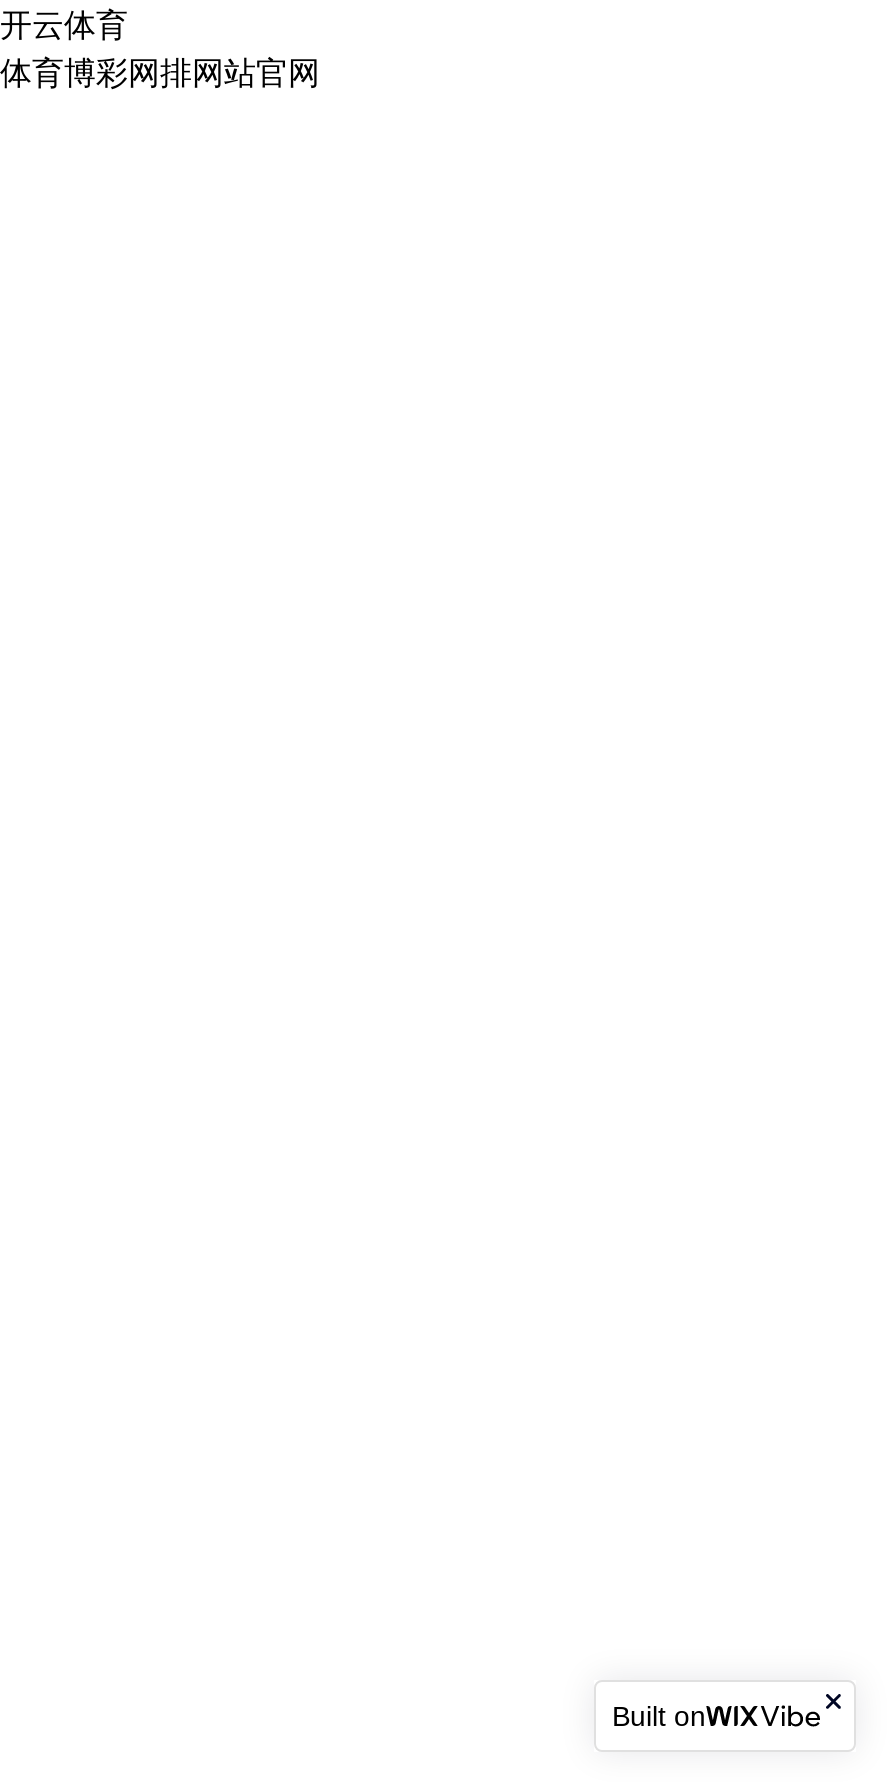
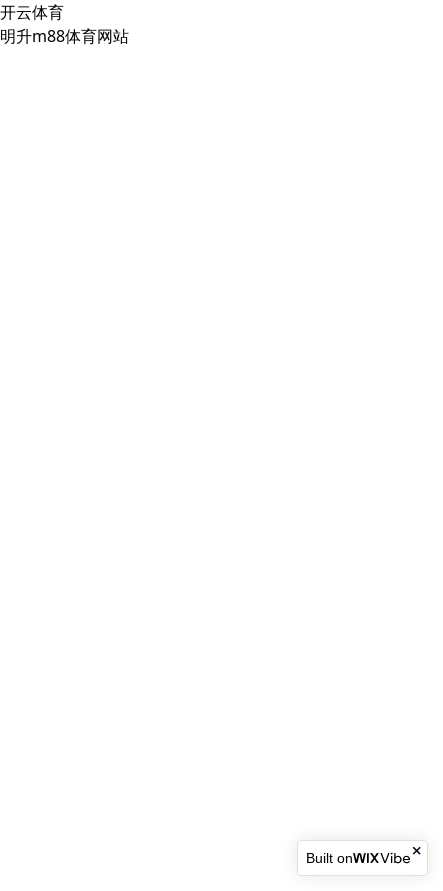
[0,50,320,94] 体育博彩网排网站官网 -> [0,25,129,47] 明升m88体育网站

